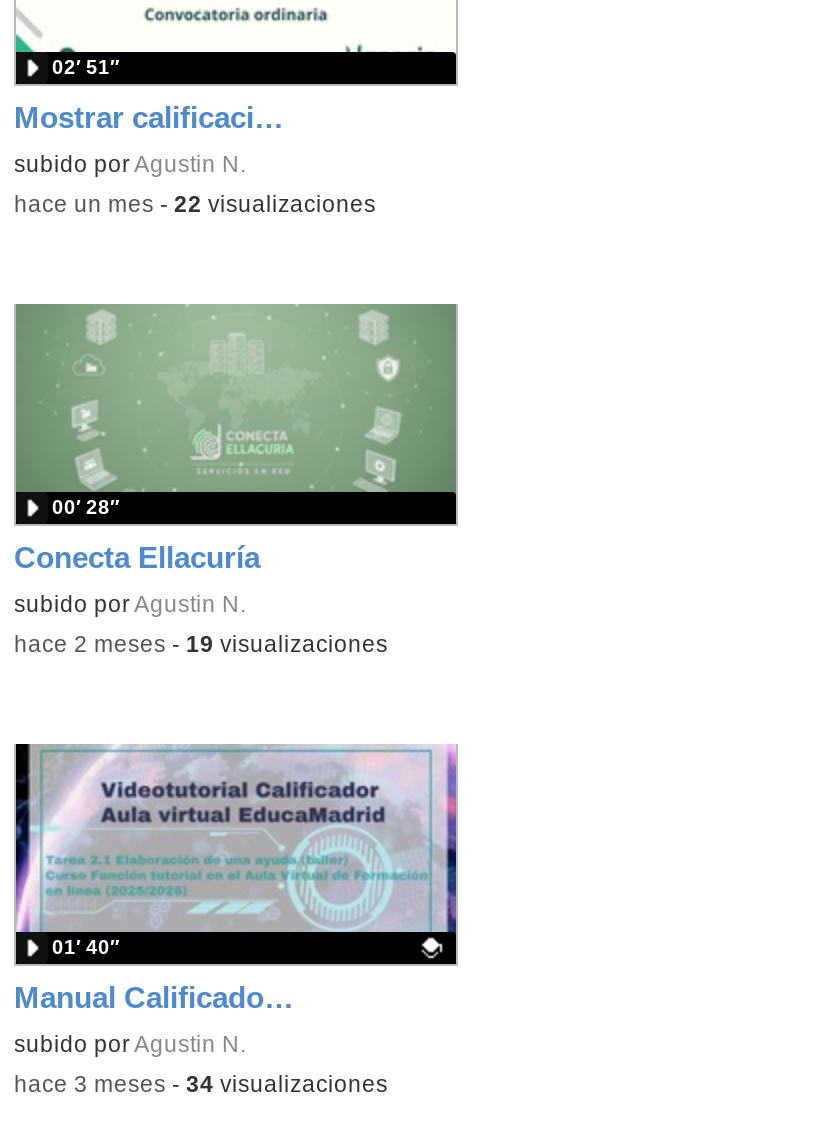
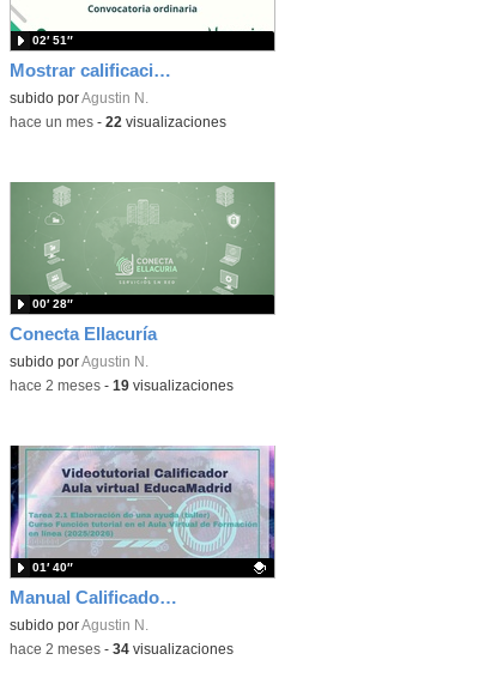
[14,1072,388,1096] hace 3 meses - 34 visualizaciones -> [10,642,234,657] hace 2 meses - 34 visualizaciones

